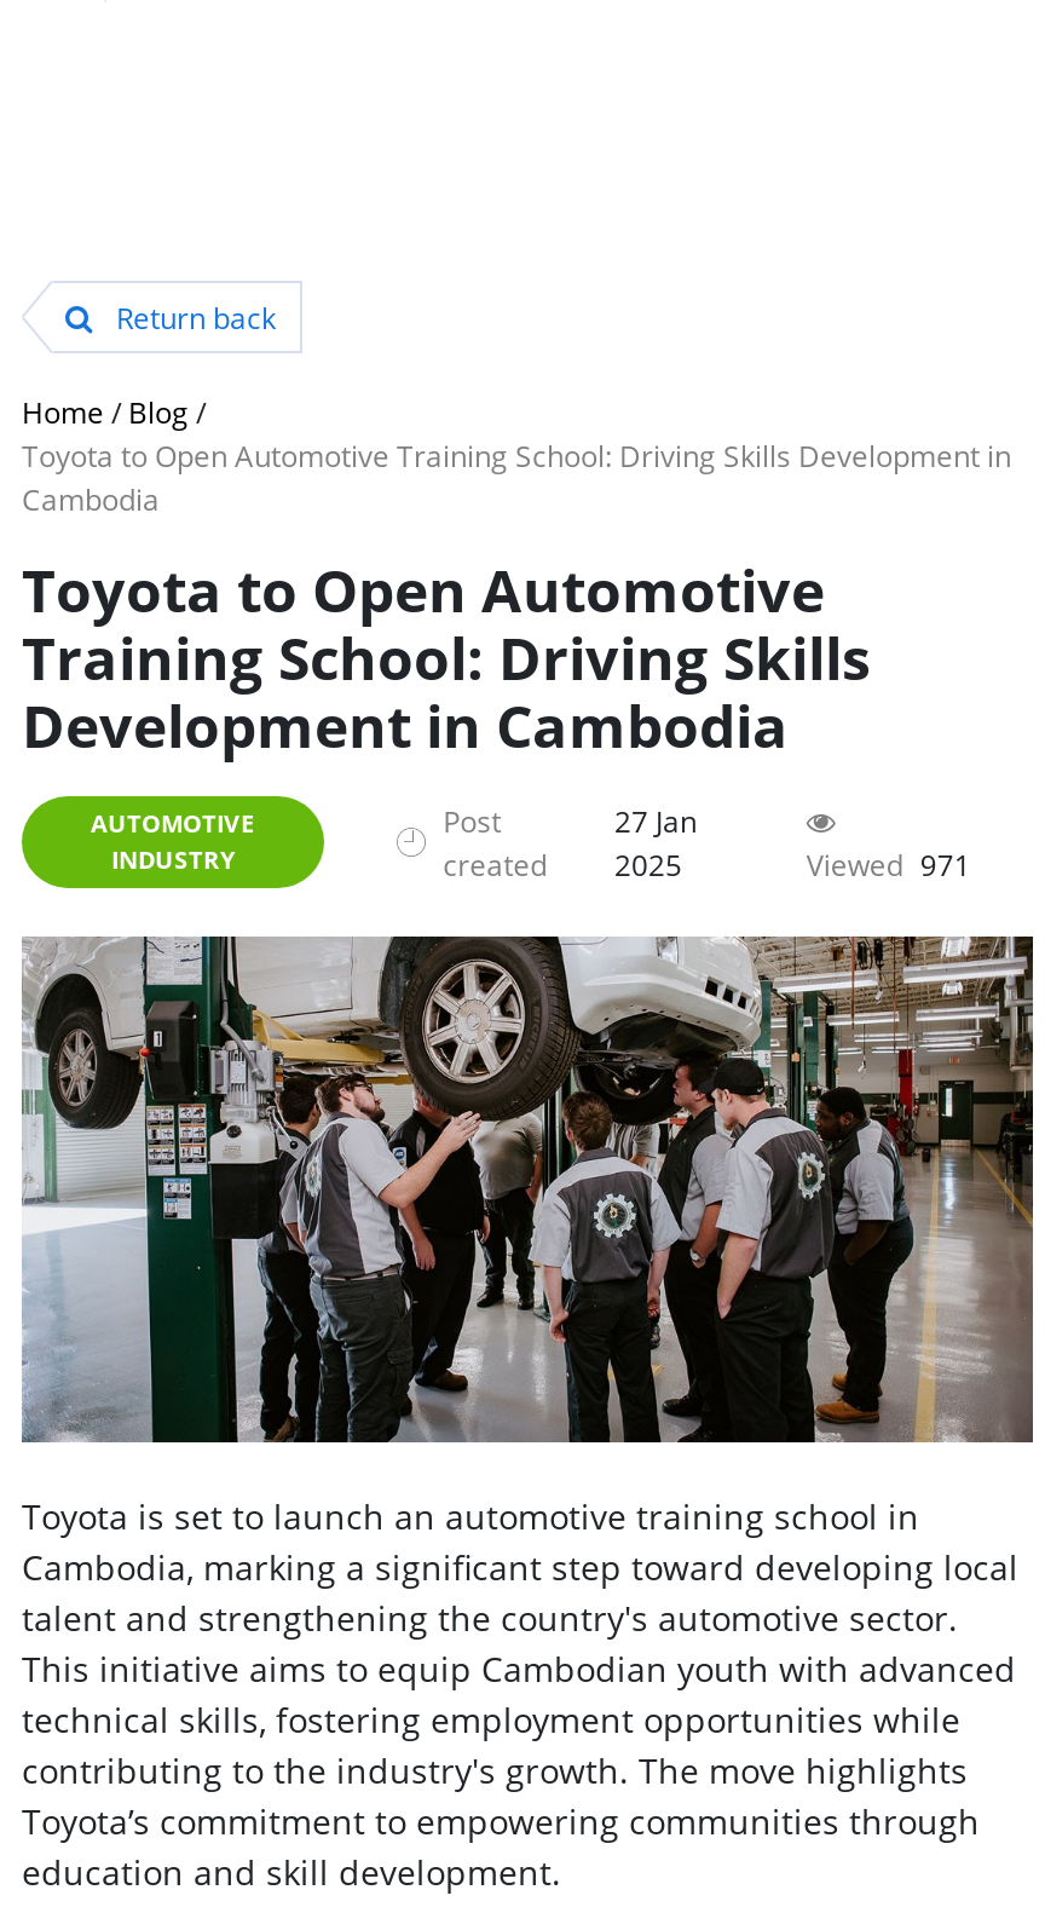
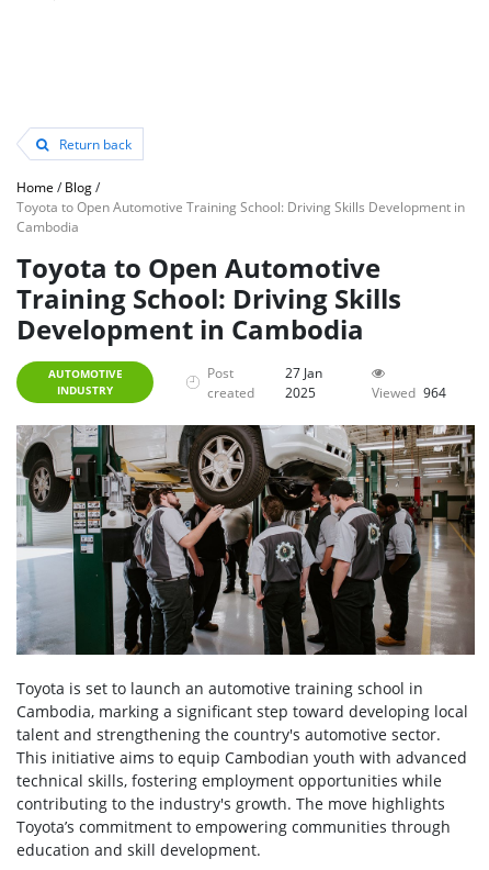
[806,845,971,883] Viewed 971 -> [372,383,447,401] Viewed 964

